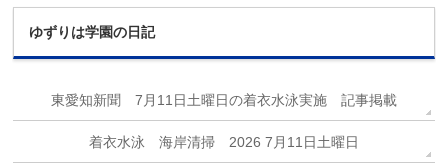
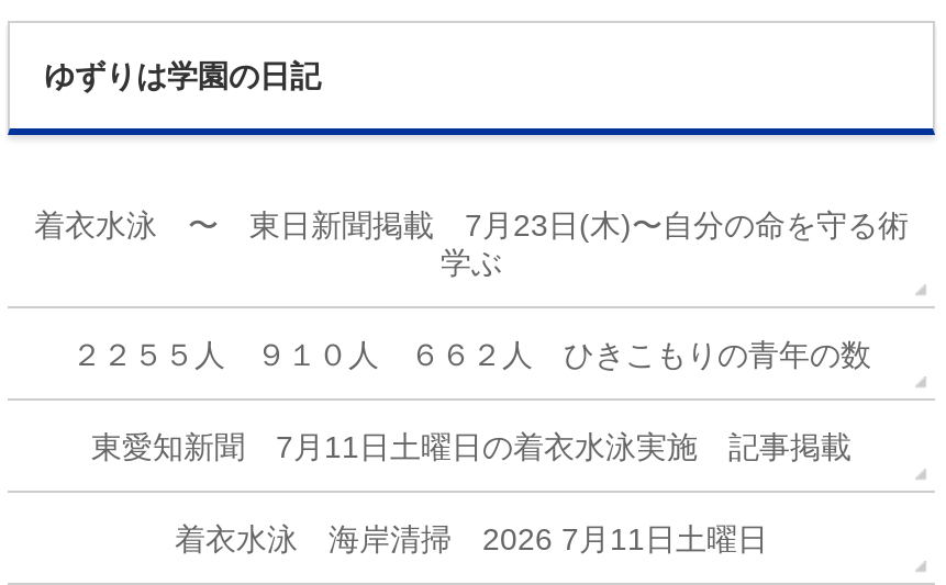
none -> [34,207,909,372] 着衣水泳 〜 東日新聞掲載 7月23日(木)〜自分の命を守る術 | 学ぶ | ２２５５人 ９１０人 ６６２人 ひきこもりの青年の数

